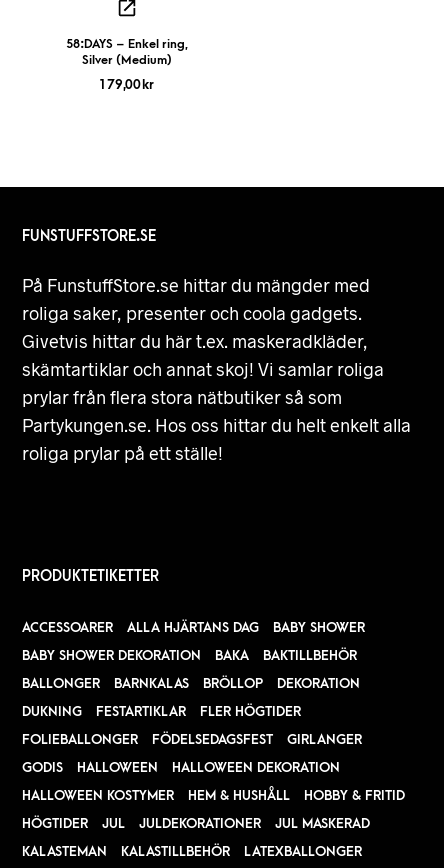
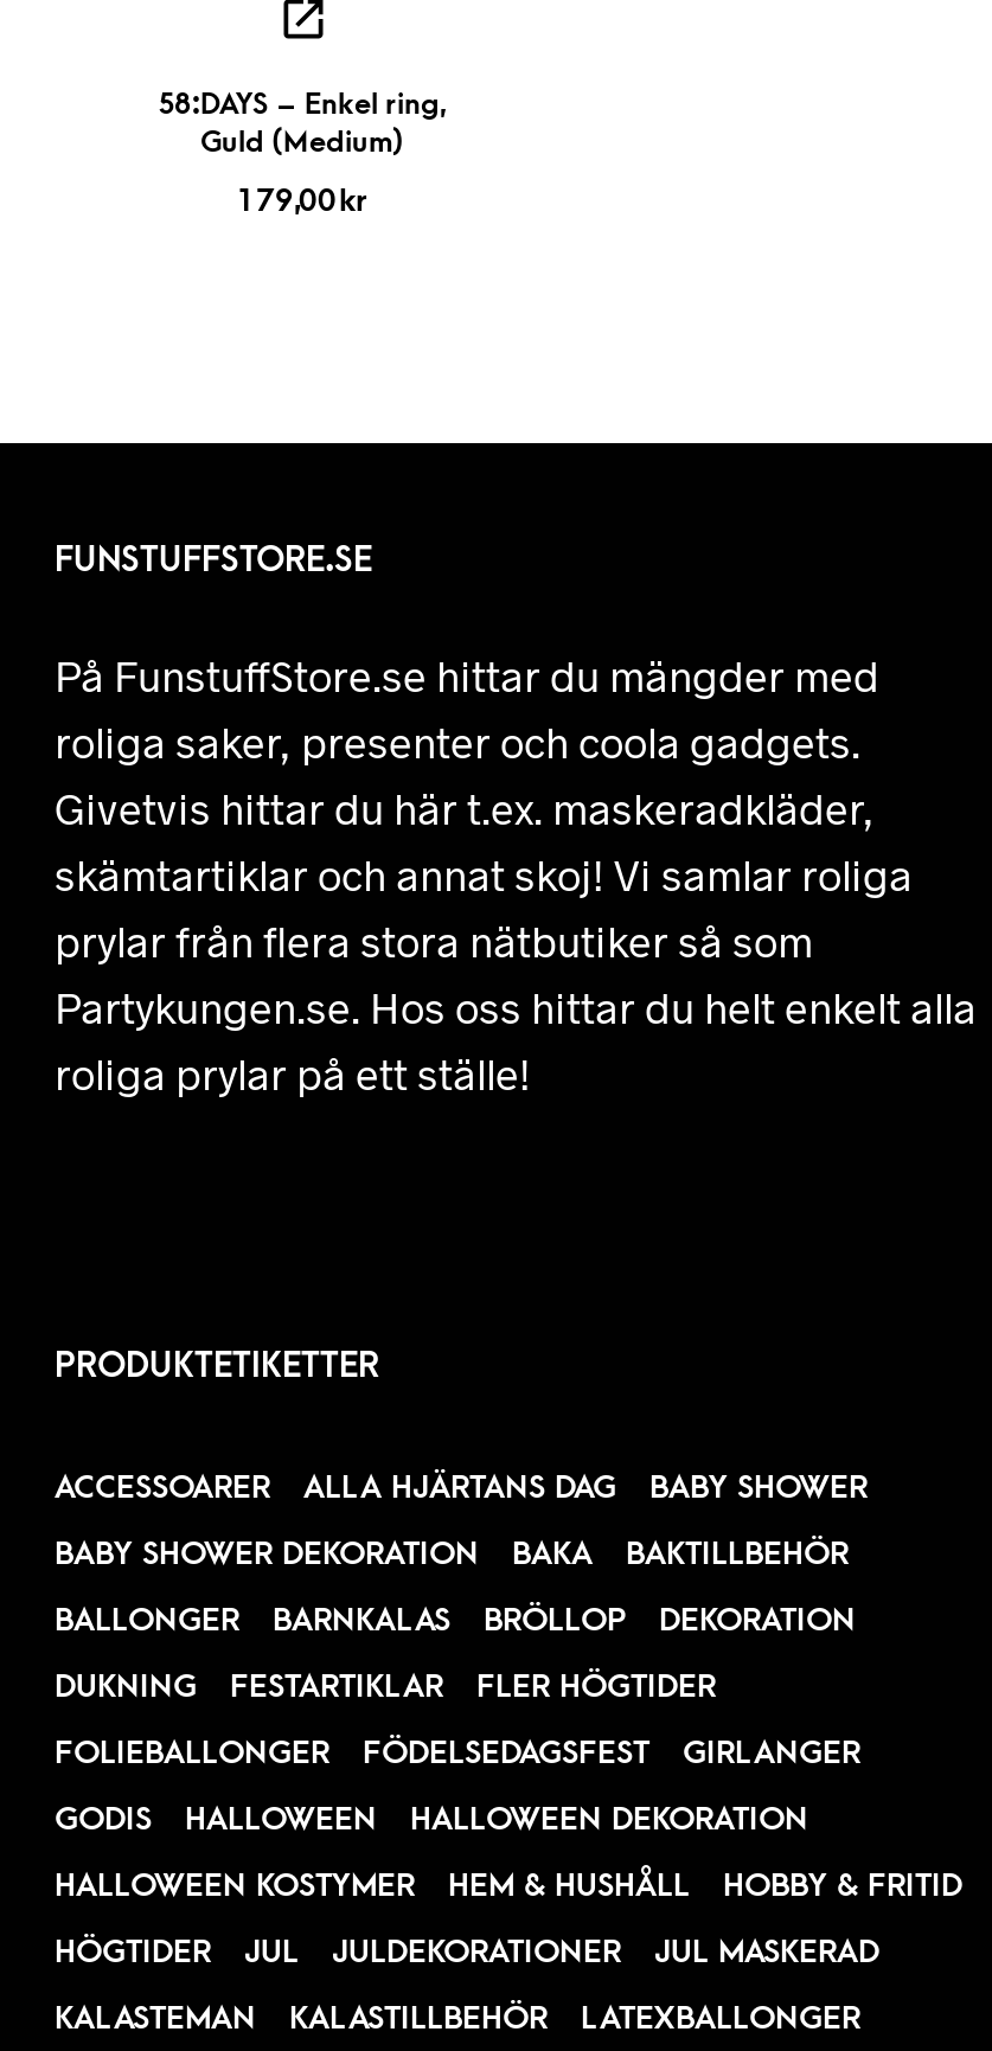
[81,53,171,67] Silver (Medium) -> [200,126,404,159] Guld (Medium)

